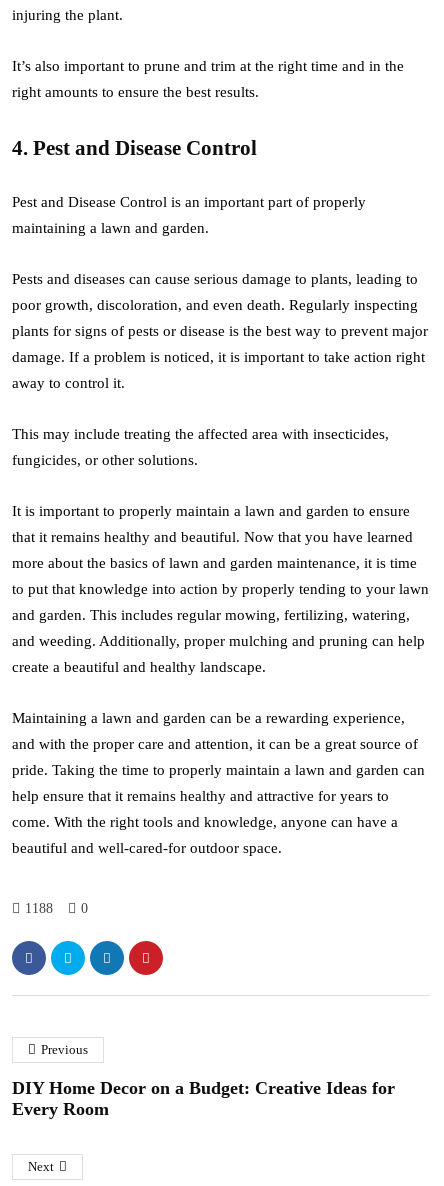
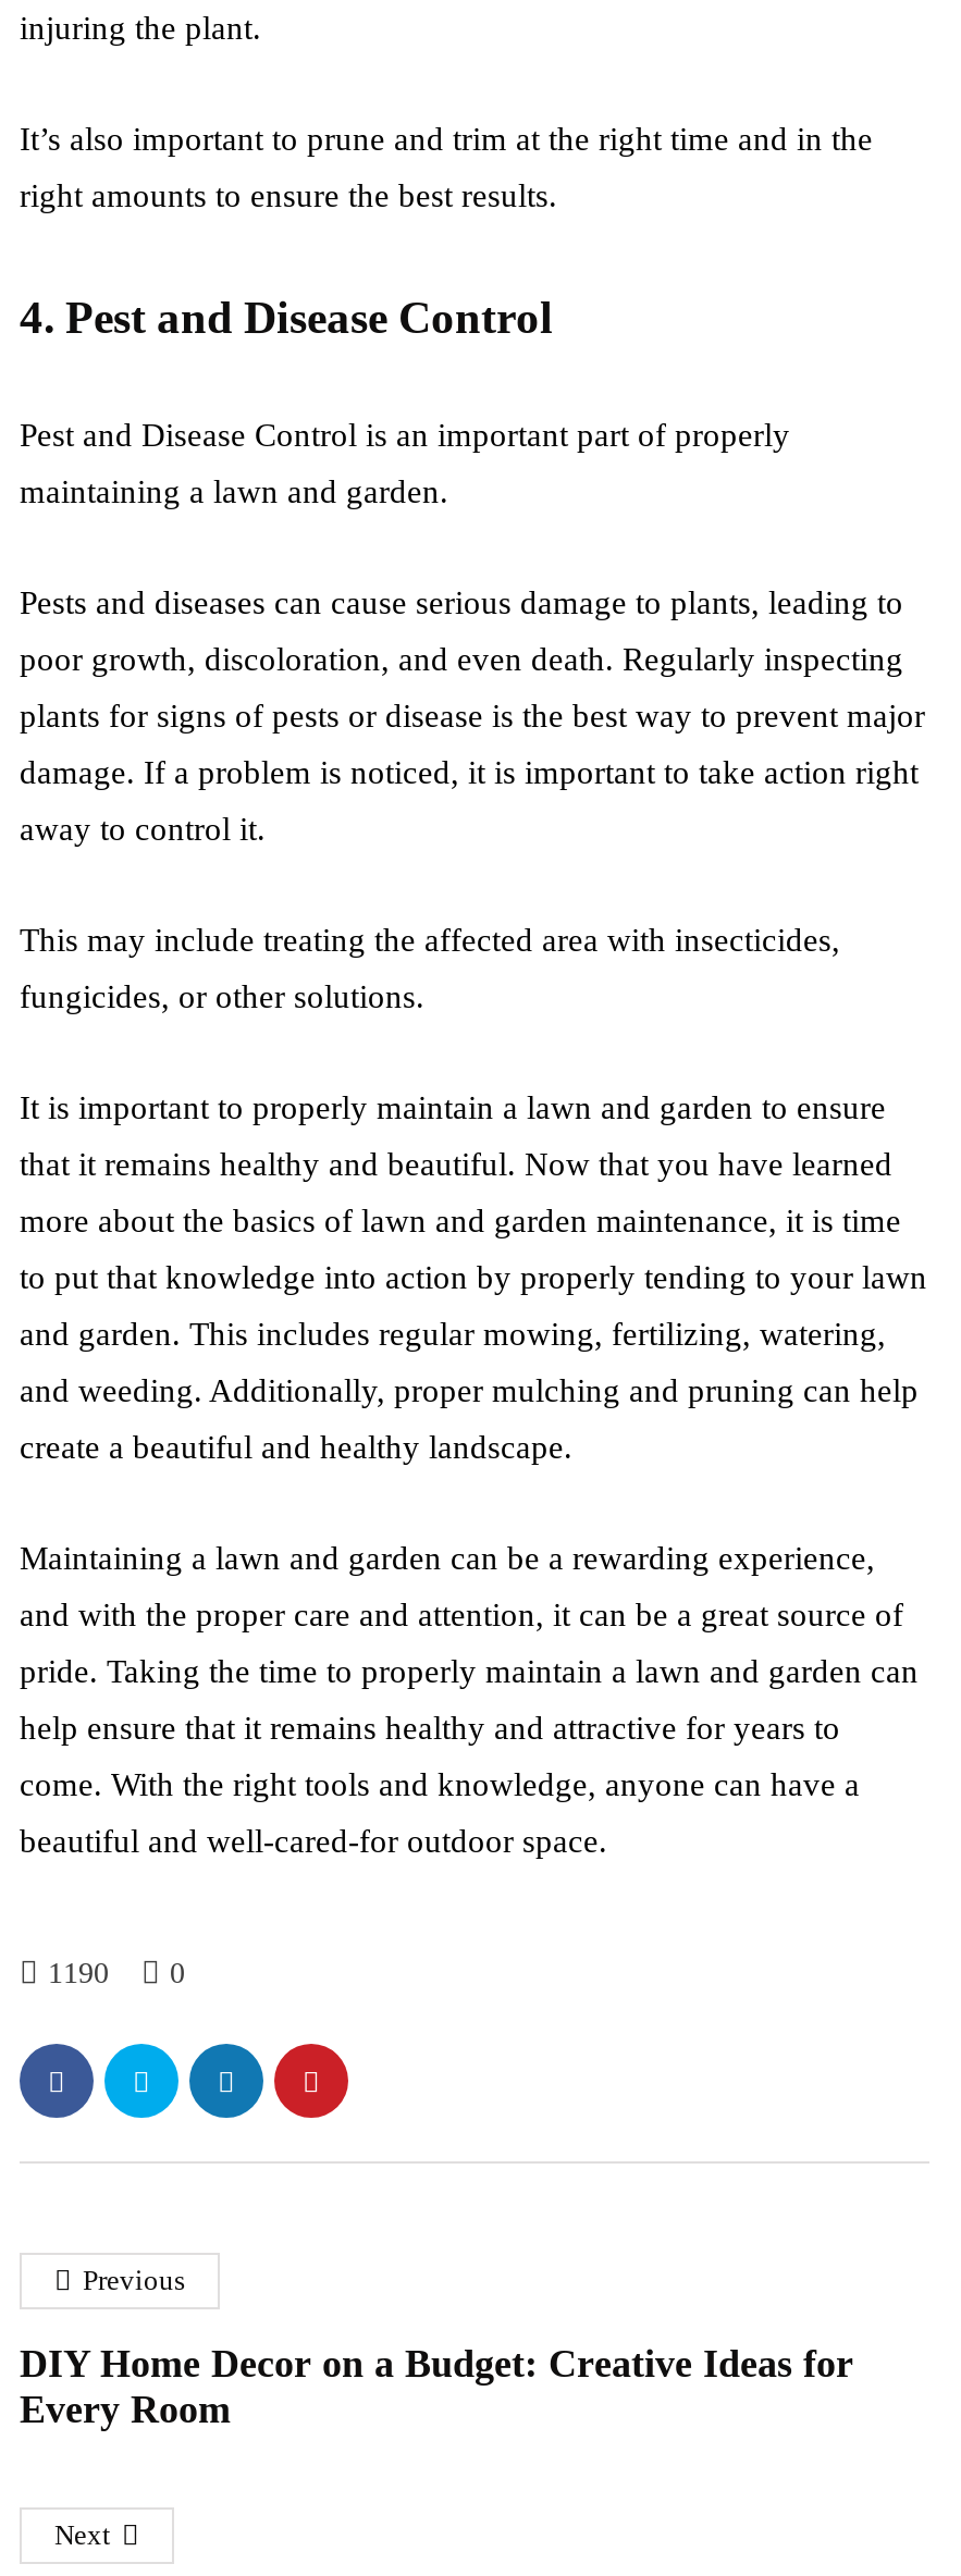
[25,901,88,916] 1188 0 -> [48,1957,185,1989] 1190 0

